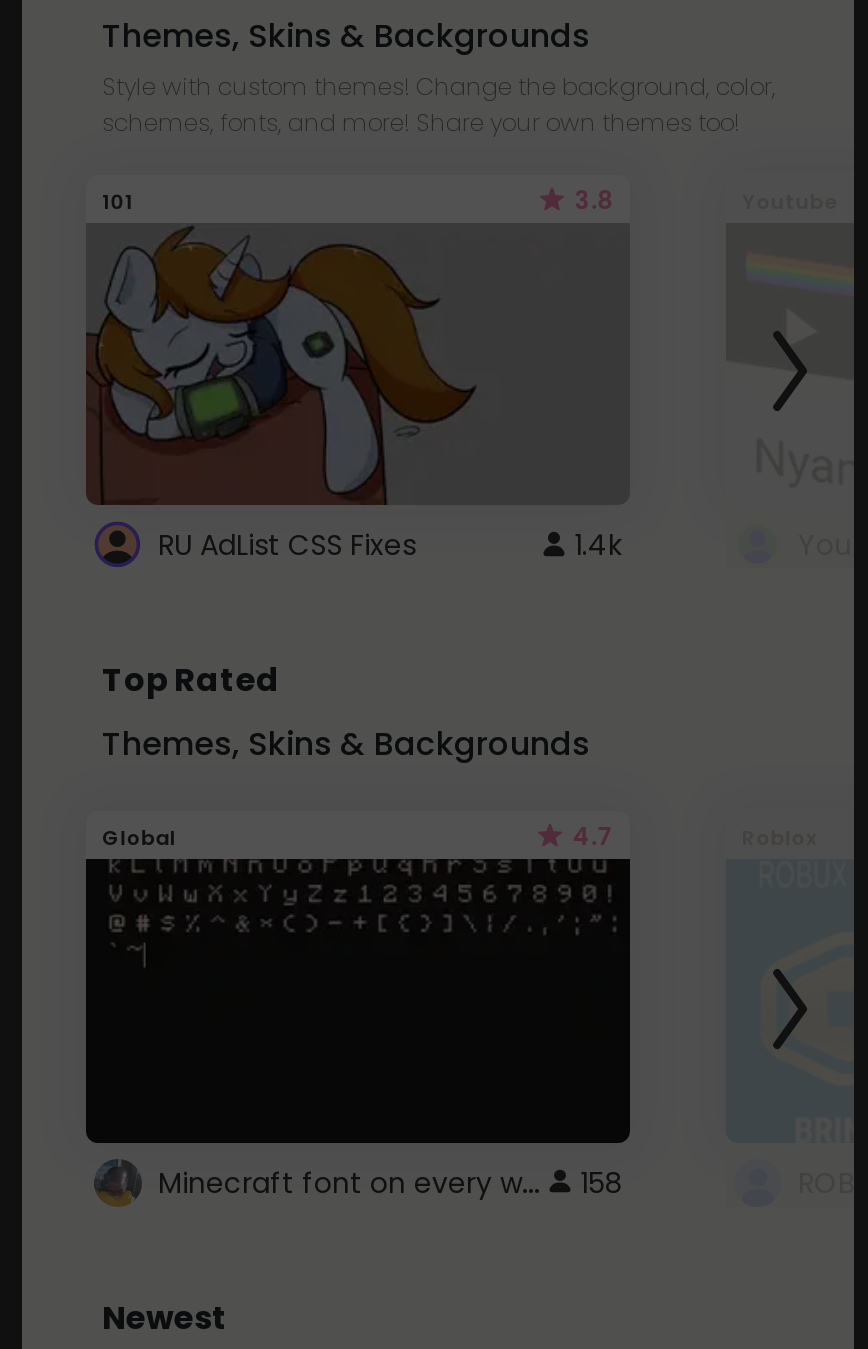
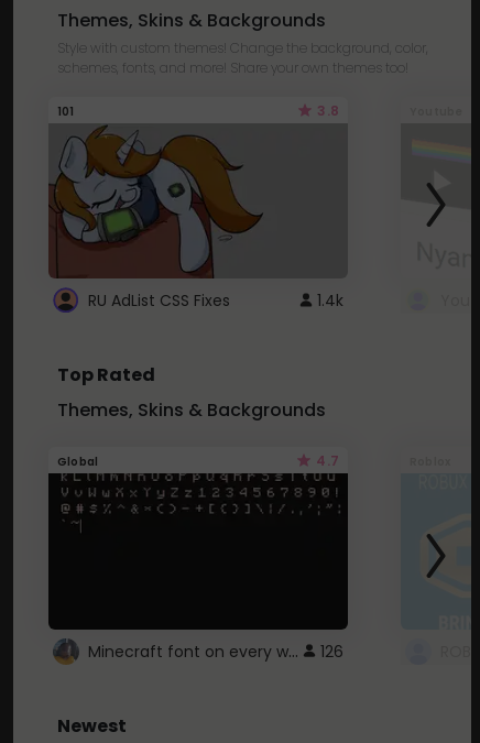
[580,1163,622,1203] 158 -> [320,641,343,663] 126

